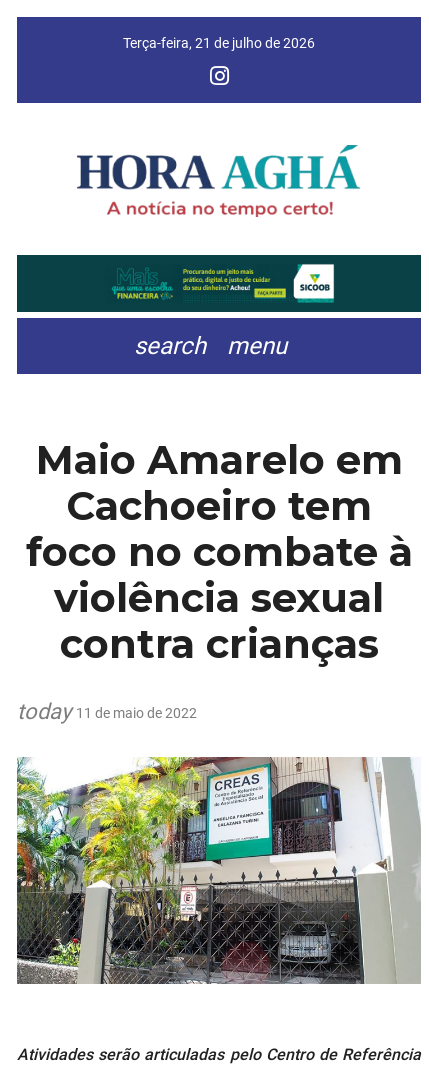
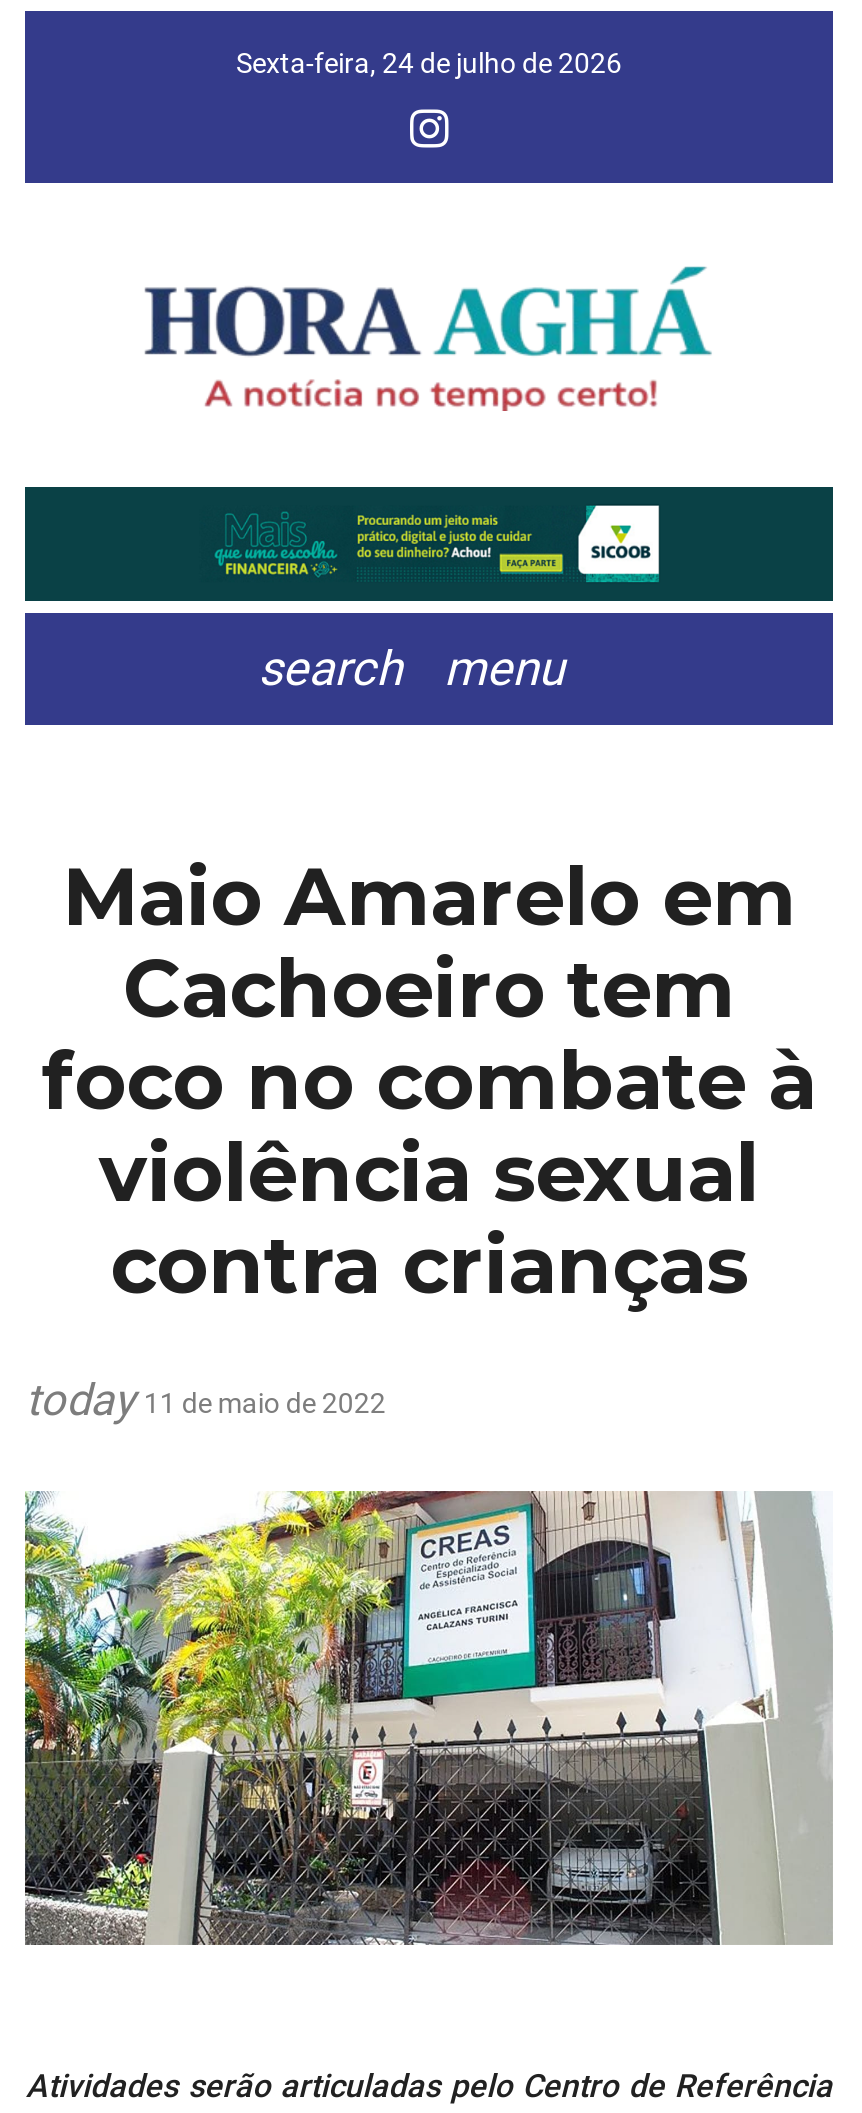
[123,35,315,51] Terça-feira, 21 de julho de 2026 -> [236,47,622,79] Sexta-feira, 24 de julho de 2026

